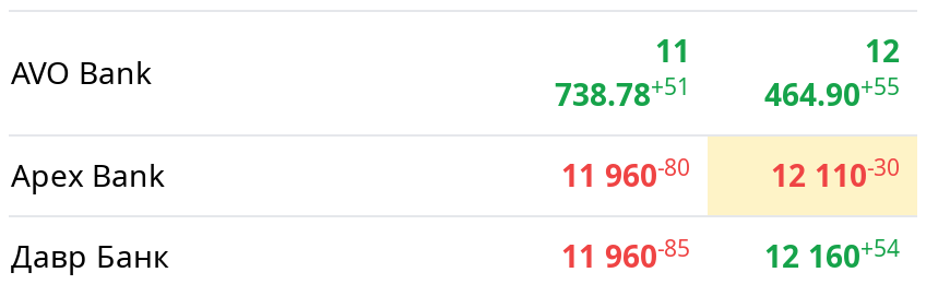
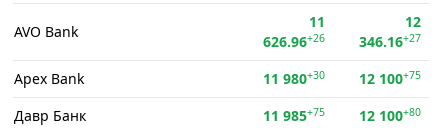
[555,71,690,115] 738.78+51 -> [263,31,325,51] 626.96+26
[764,71,900,115] 464.90+55 -> [359,31,421,51] 346.16+27
[561,151,690,196] 11 960-80 -> [263,68,325,88] 11 980+30
[771,151,900,196] 12 110-30 -> [359,68,421,88] 12 100+75
[561,232,690,276] 11 960-85 -> [263,105,325,125] 11 985+75
[764,232,900,276] 12 160+54 -> [359,105,421,125] 12 100+80

